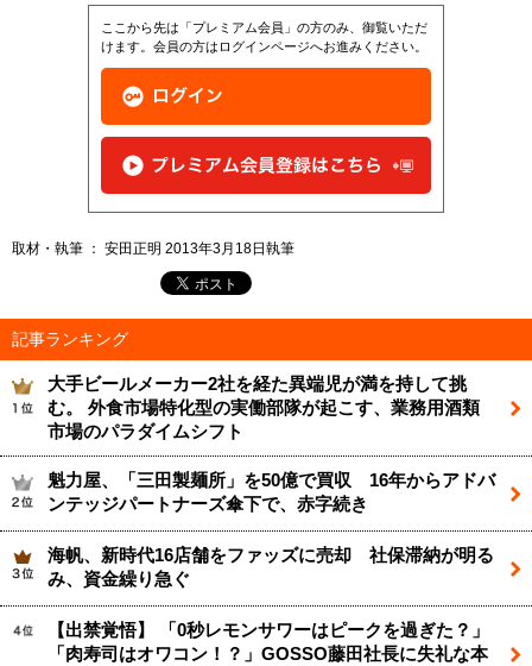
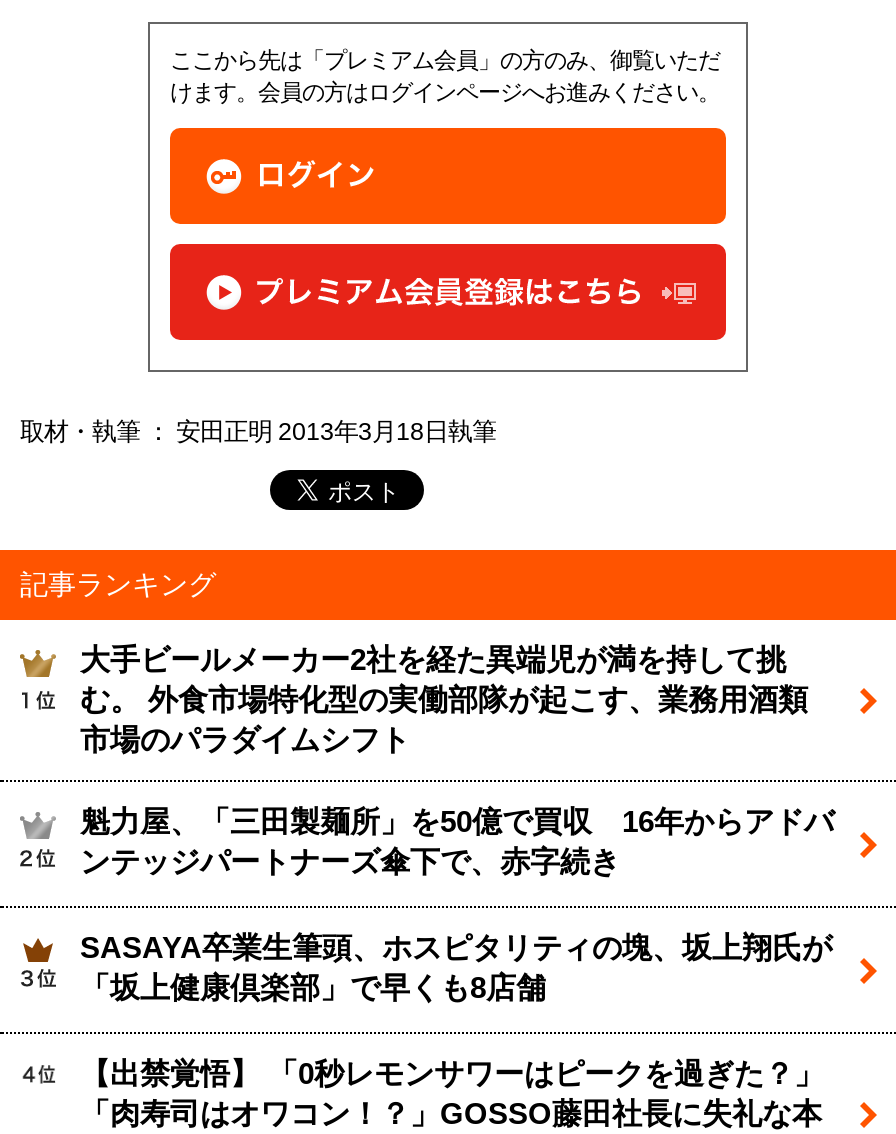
[47,546,494,589] 海帆、新時代16店舗をファッズに売却 社保滞納が明る | み、資金繰り急ぐ -> [80,932,832,1004] SASAYA卒業生筆頭、ホスピタリティの塊、坂上翔氏が | 「坂上健康倶楽部」で早くも8店舗

